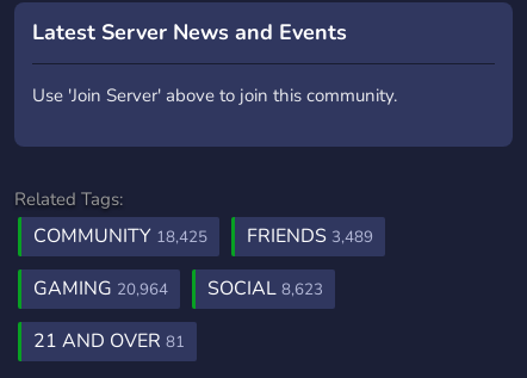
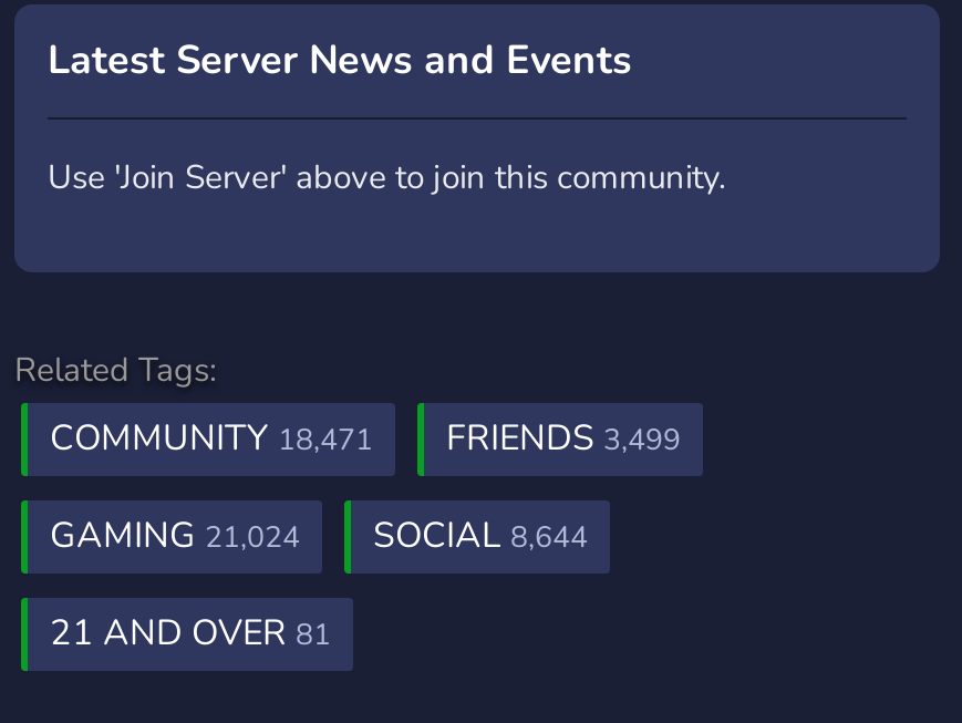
[33,223,207,249] COMMUNITY 18,425 -> [50,414,373,463] COMMUNITY 18,471
[247,223,373,249] FRIENDS 3,489 -> [446,414,681,463] FRIENDS 3,499
[33,275,168,302] GAMING 20,964 -> [50,512,300,560] GAMING 21,024
[207,275,323,302] SOCIAL 8,623 -> [373,512,588,560] SOCIAL 8,644

